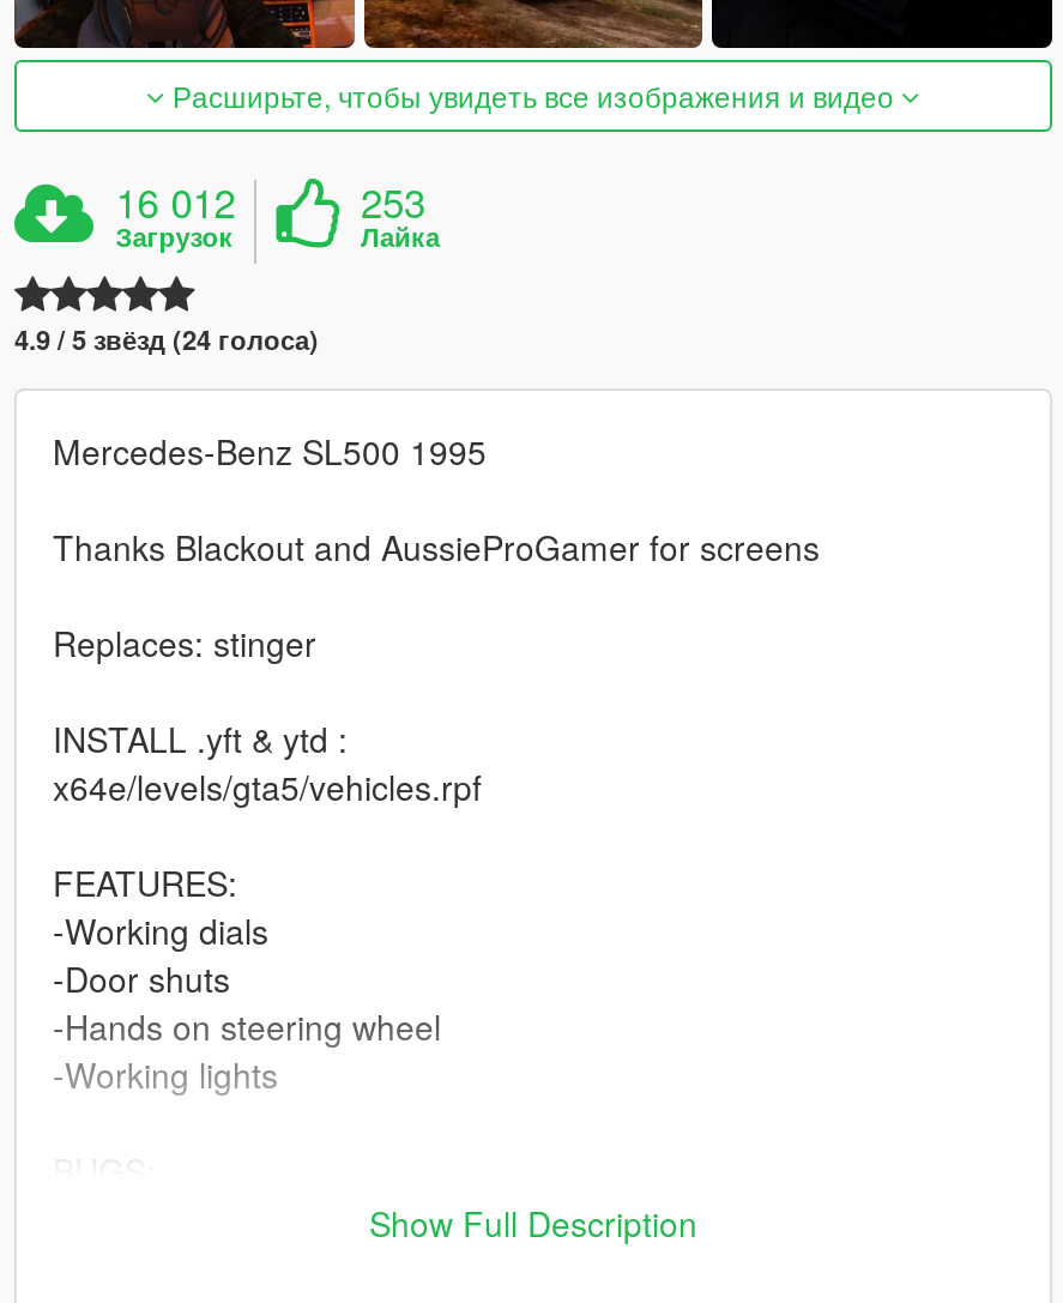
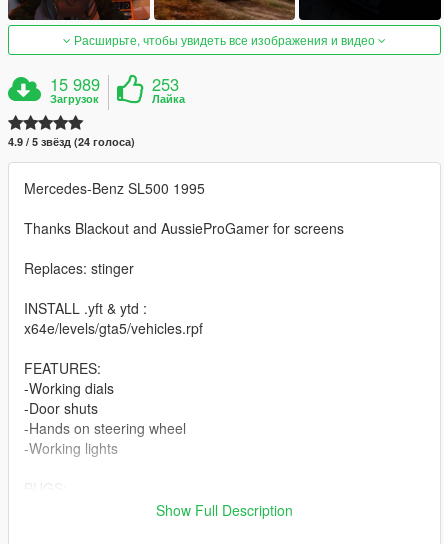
[116,173,235,231] 16 012 -> [50,72,100,96] 15 989

